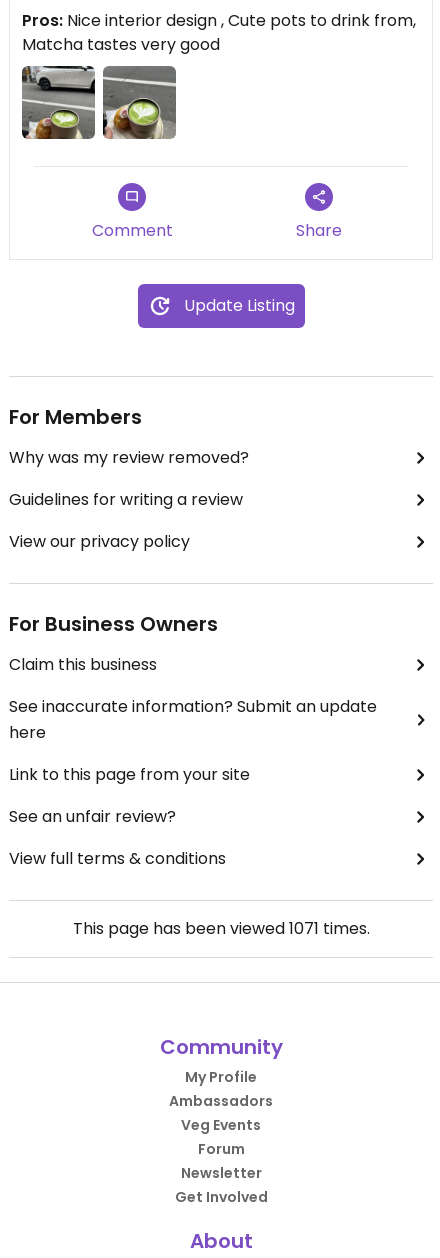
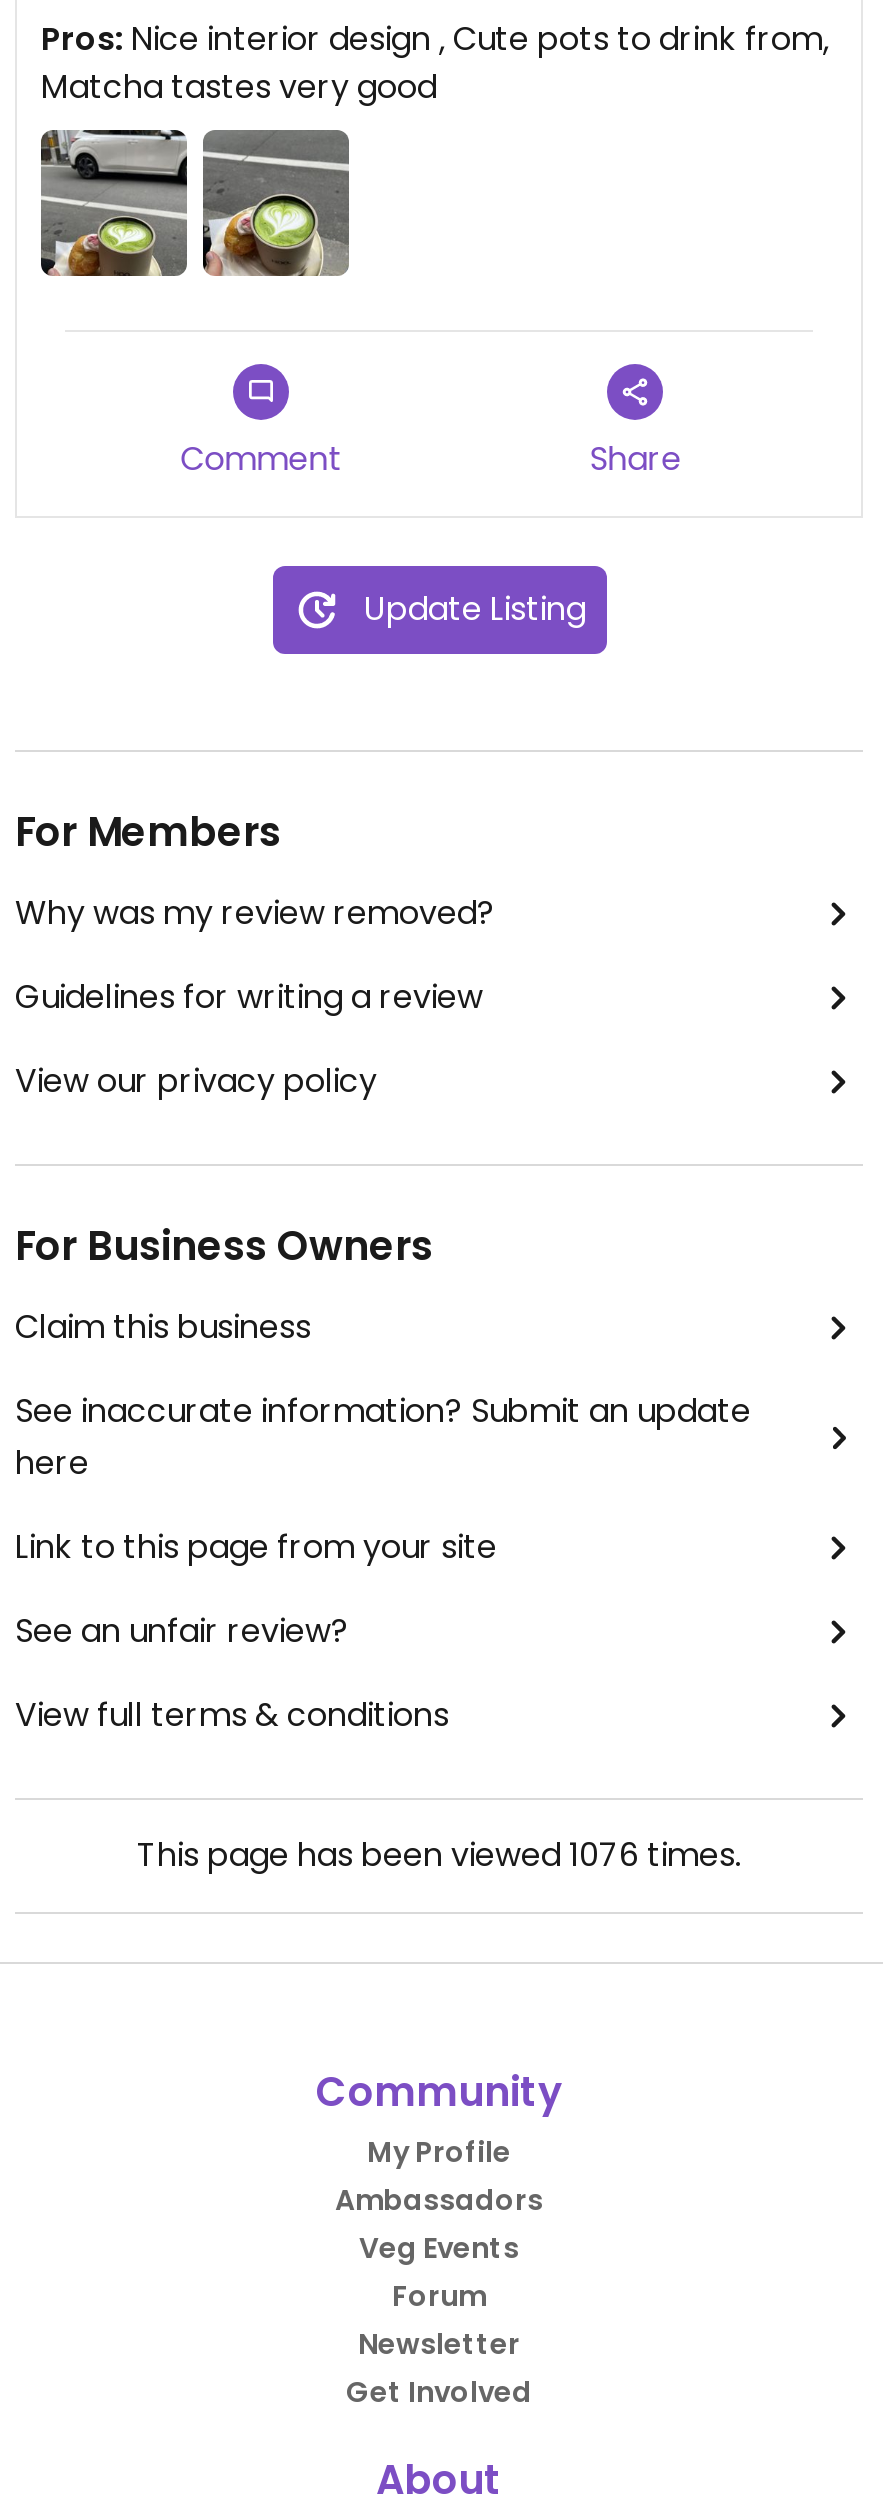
[72,917,369,940] This page has been viewed 1071 times. -> [137,1832,741,1878] This page has been viewed 1076 times.

